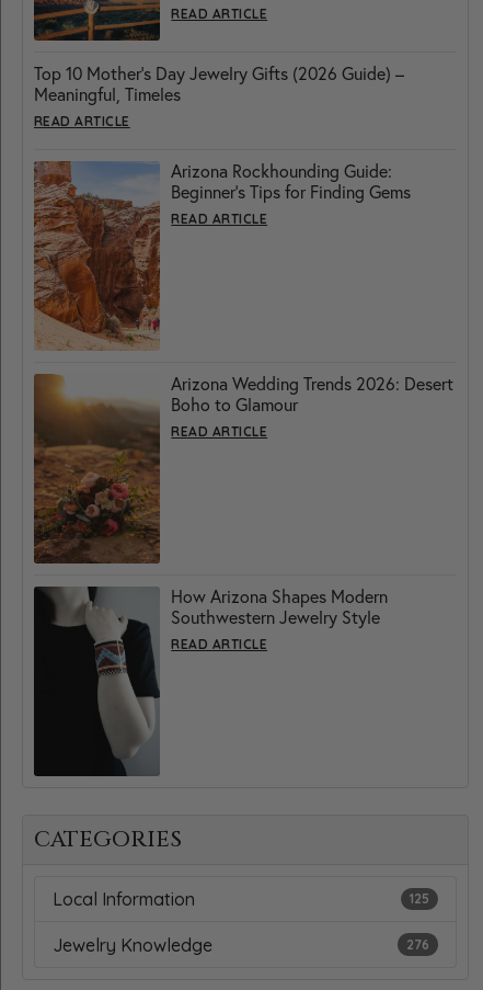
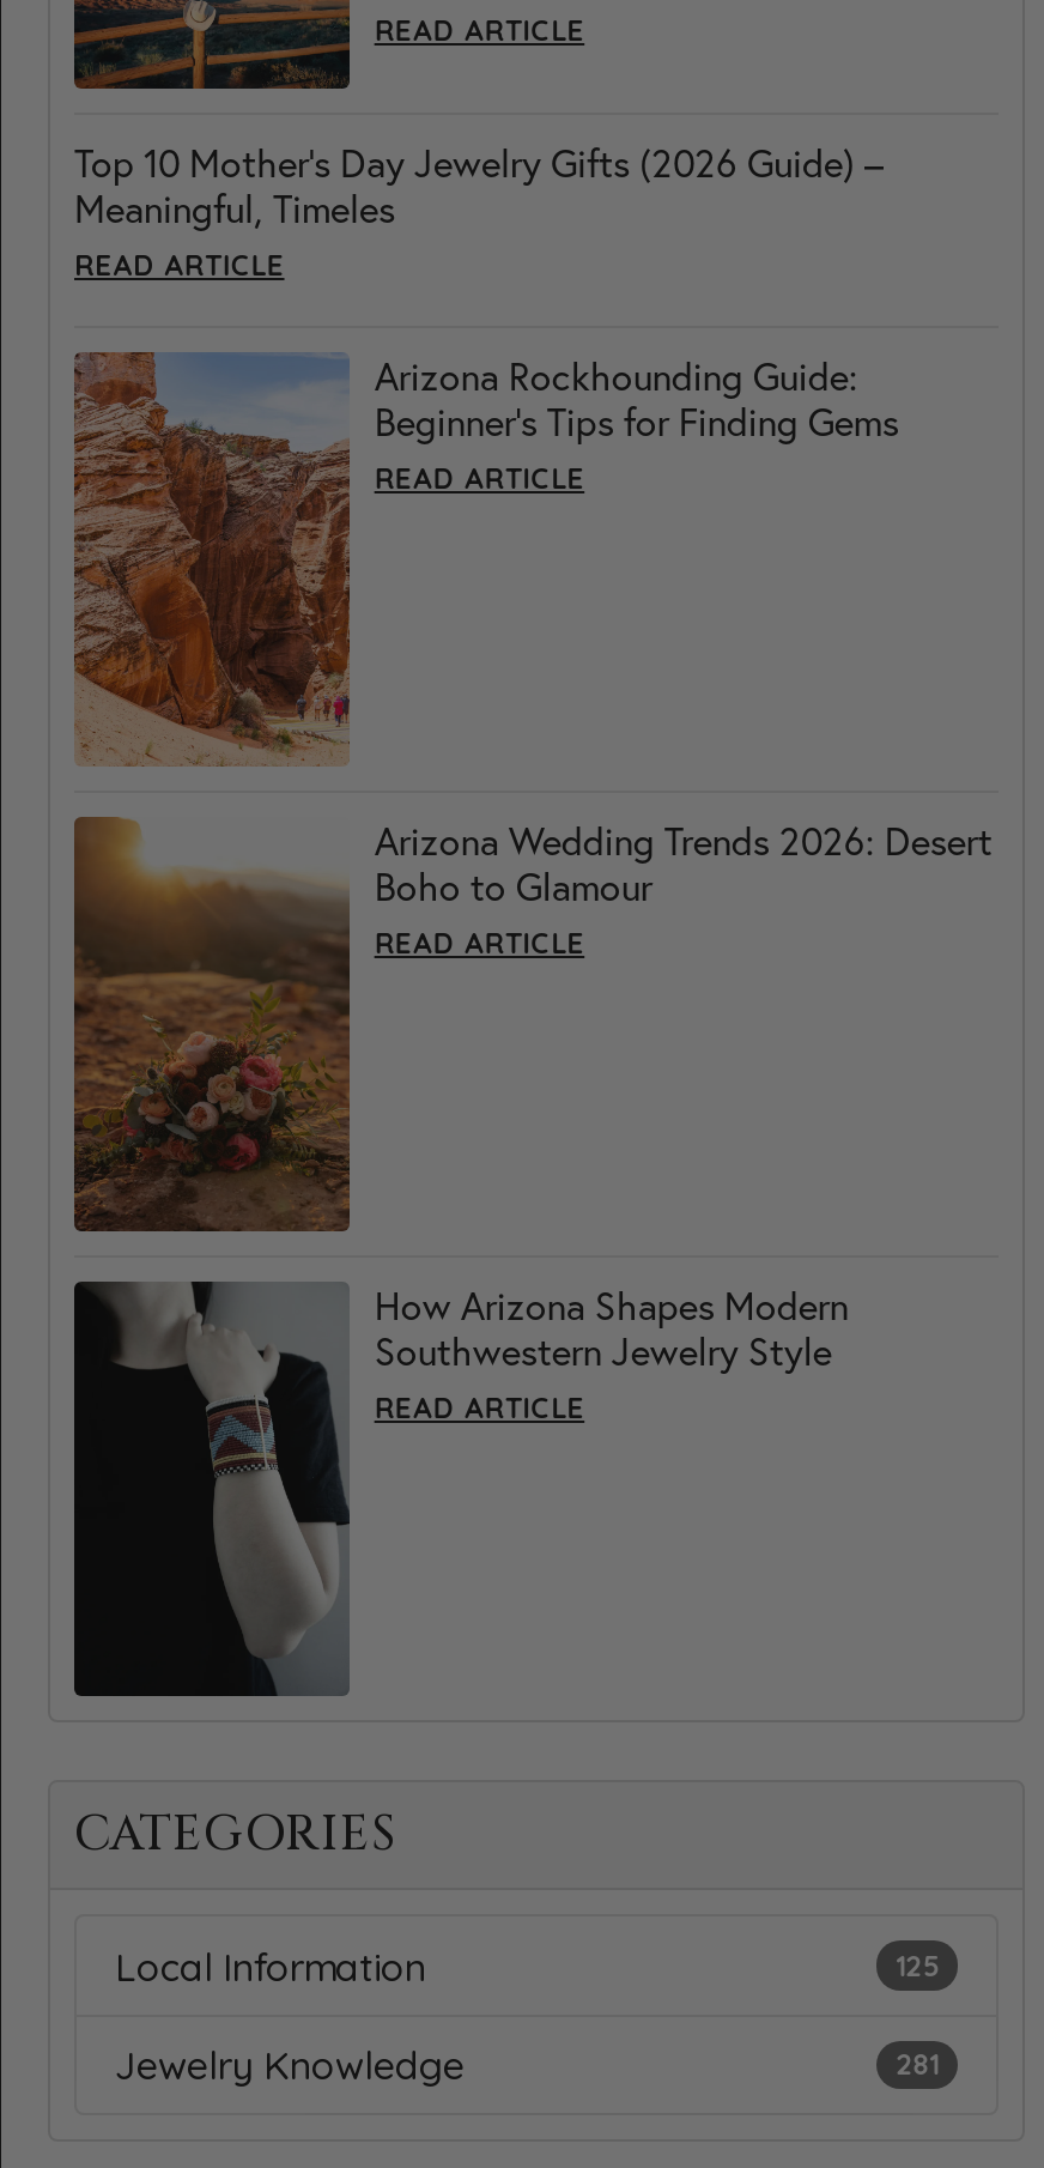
[407,936,430,952] 276 -> [896,2045,939,2081] 281

